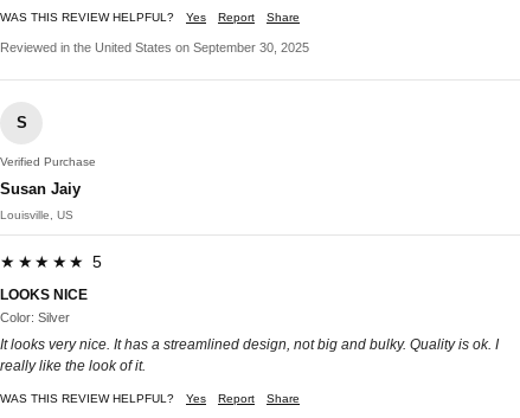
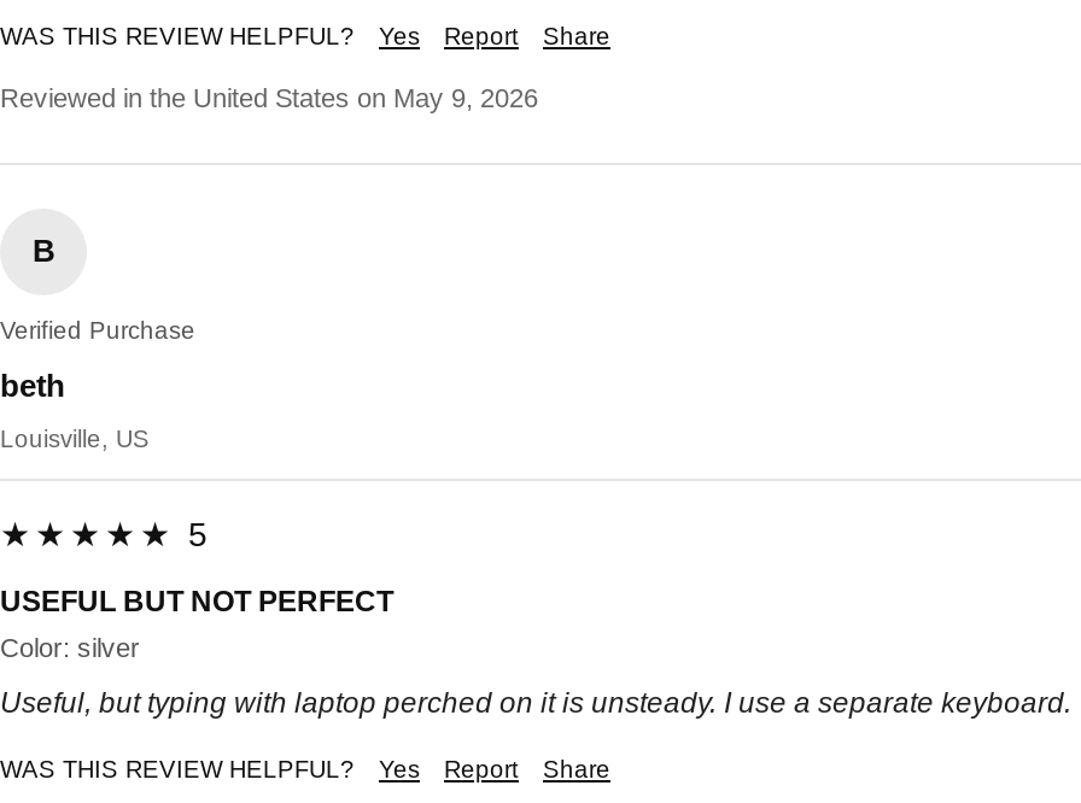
[0,40,309,54] Reviewed in the United States on September 30, 2025 -> [0,83,538,112] Reviewed in the United States on May 9, 2026
[16,114,27,131] S -> [33,233,54,269] B
[0,180,81,198] Susan Jaiy -> [0,368,65,404] beth
[0,287,88,324] LOOKS NICE | Color: Silver -> [0,585,393,662] USEFUL BUT NOT PERFECT | Color: silver
[0,336,499,374] It looks very nice. It has a streamlined design, not big and bulky. Quality is ok. I | really like the look of it. -> [0,686,1071,720] Useful, but typing with laptop perched on it is unsteady. I use a separate keyboard.

